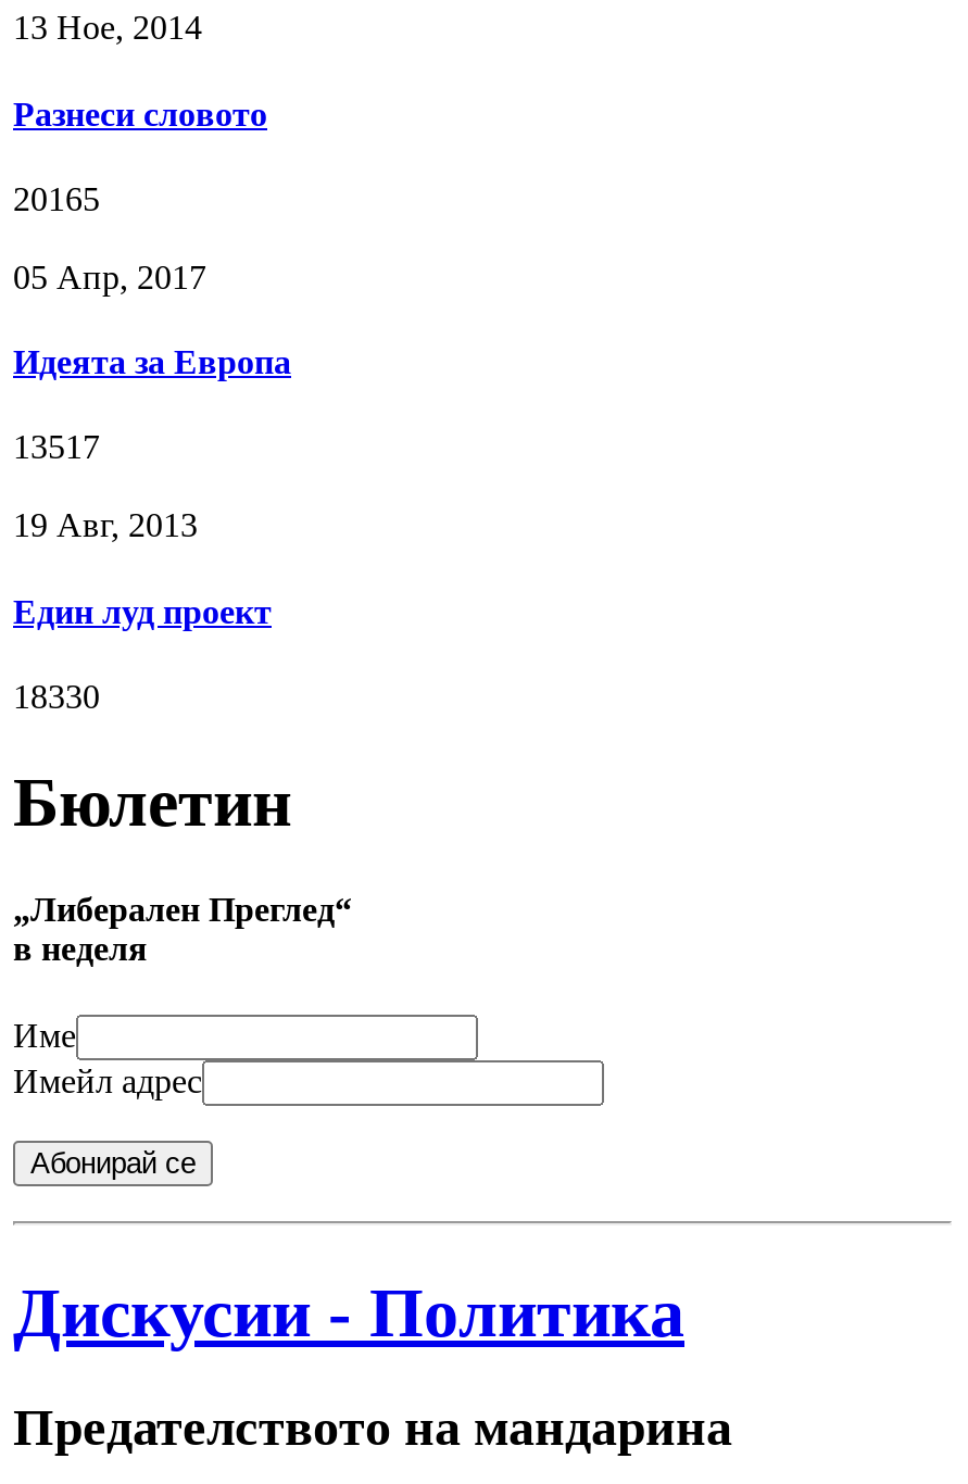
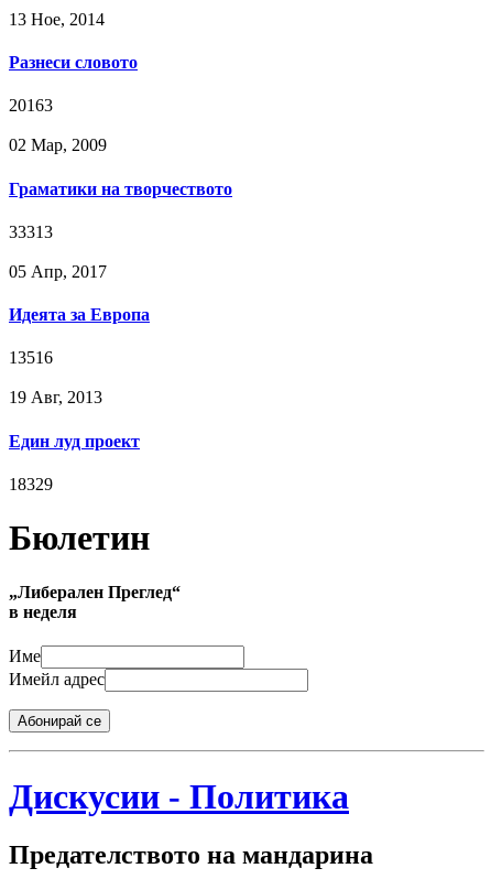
[13,180,100,217] 20165 -> [9,96,232,241] 20163 | 02 Мар, 2009 | Граматики на творчеството | 33313
[13,429,100,466] 13517 -> [9,349,53,367] 13516
[13,678,100,715] 18330 -> [9,475,53,493] 18329

